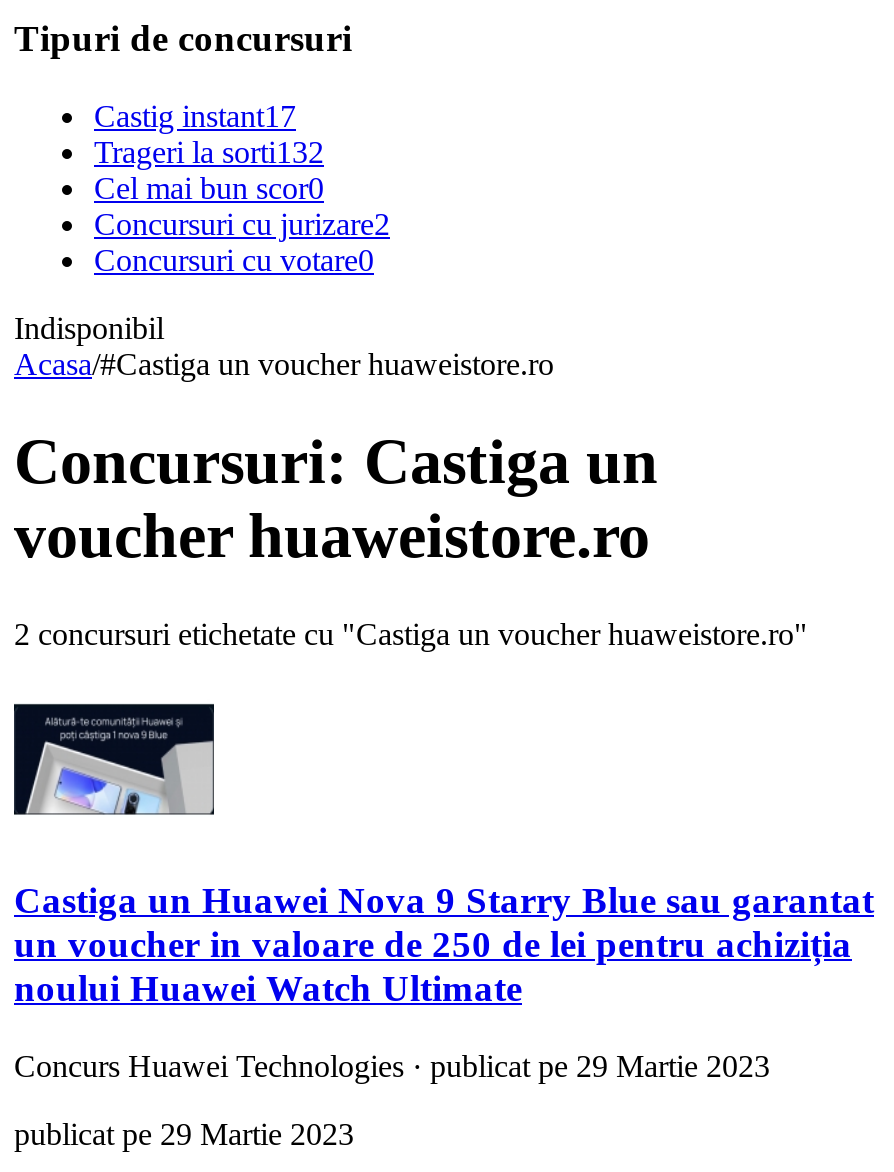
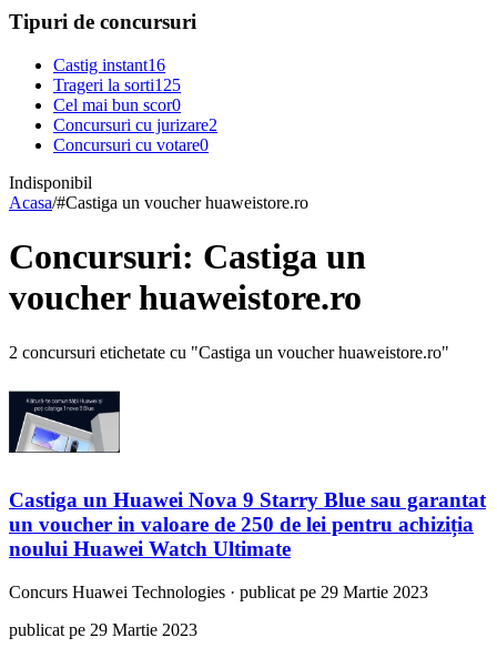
[94,98,296,132] Castig instant17 -> [53,55,165,74] Castig instant16
[94,134,324,168] Trageri la sorti132 -> [53,75,181,94] Trageri la sorti125

